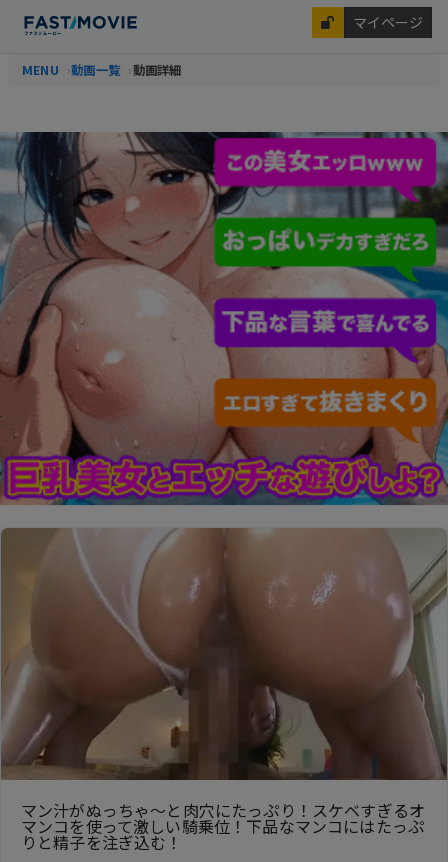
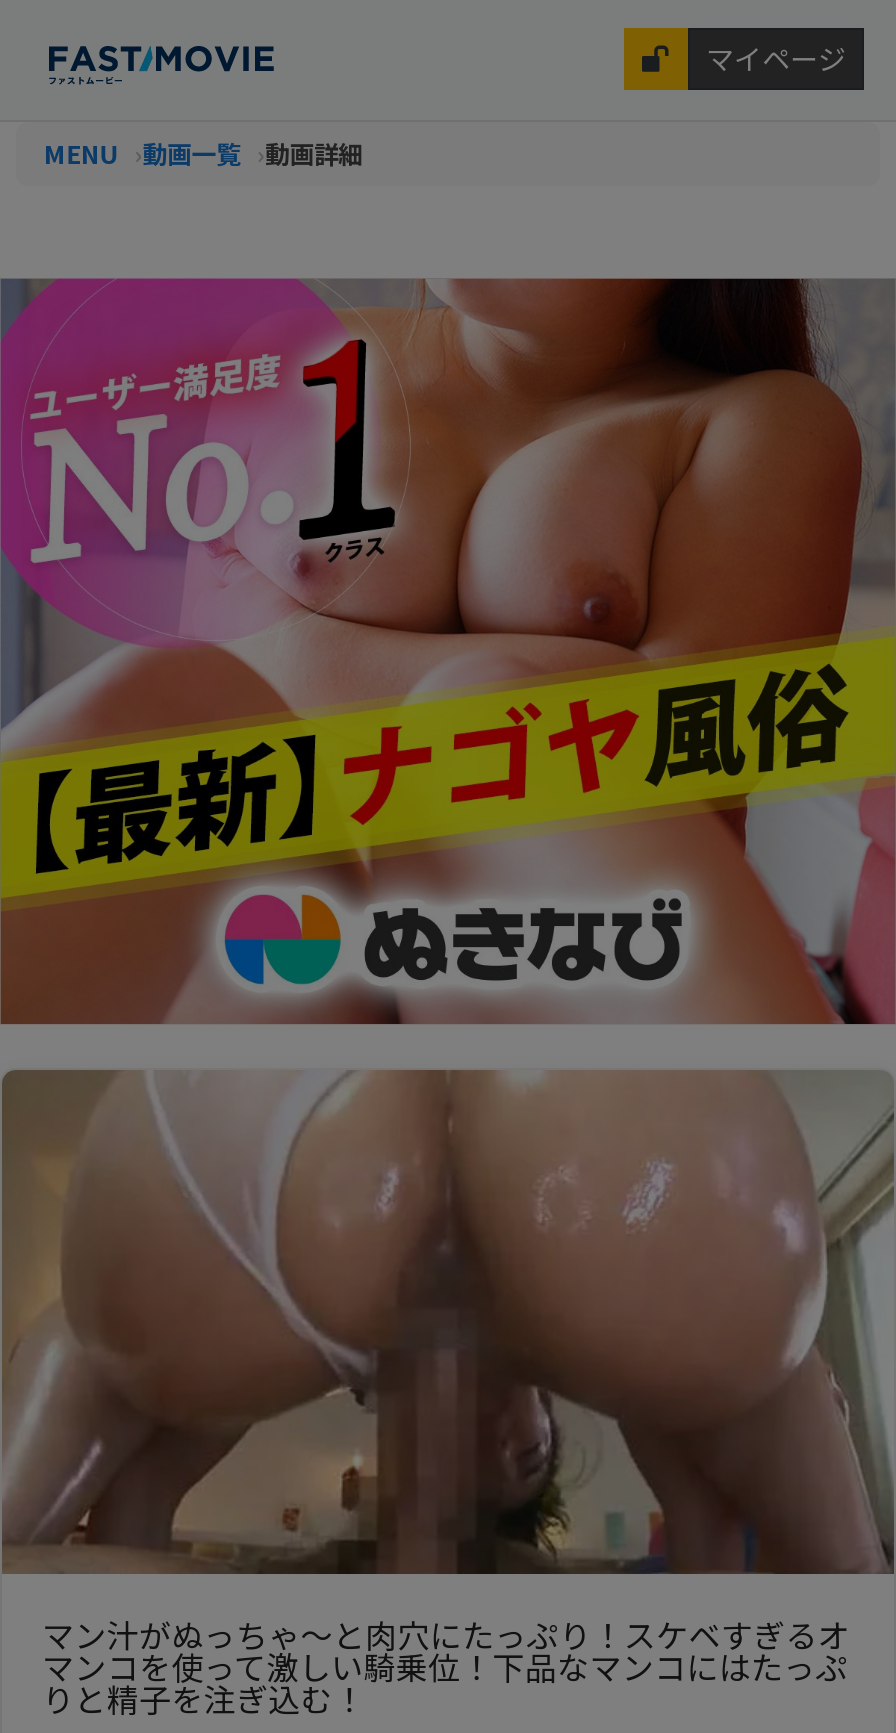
[3,131,445,506] [image] -> [6,276,890,1026] [image]

